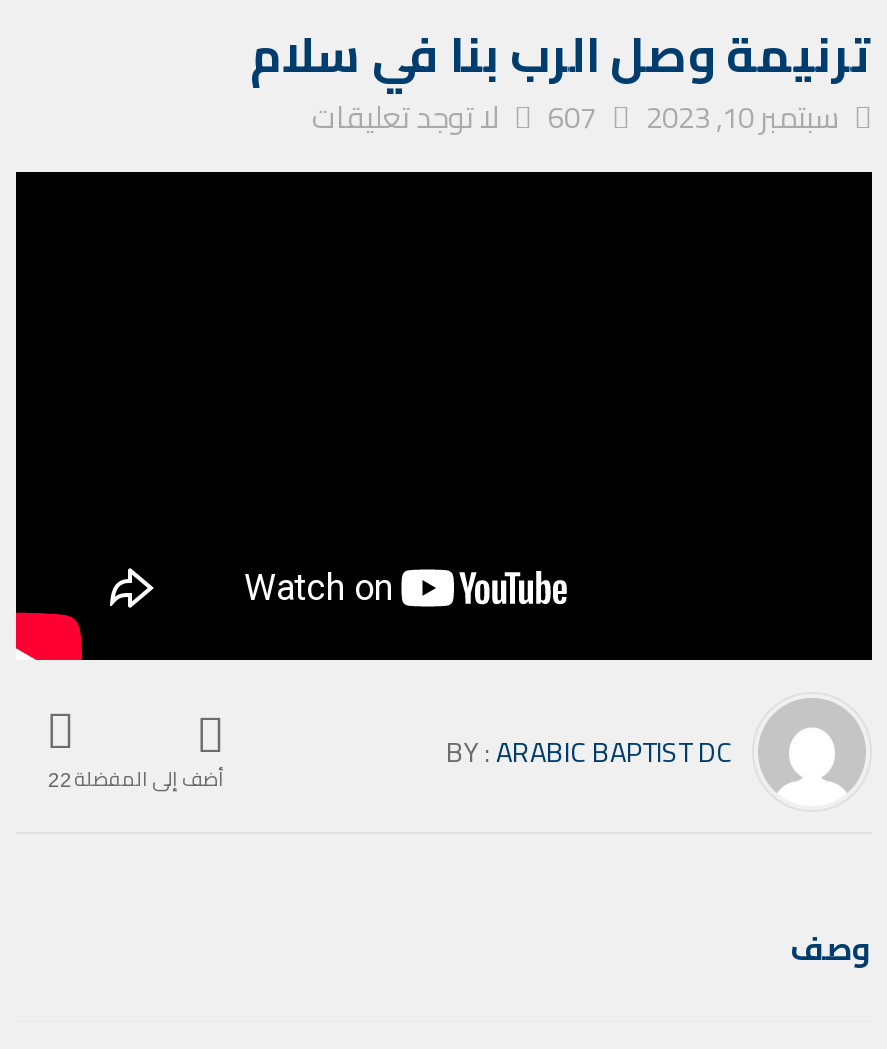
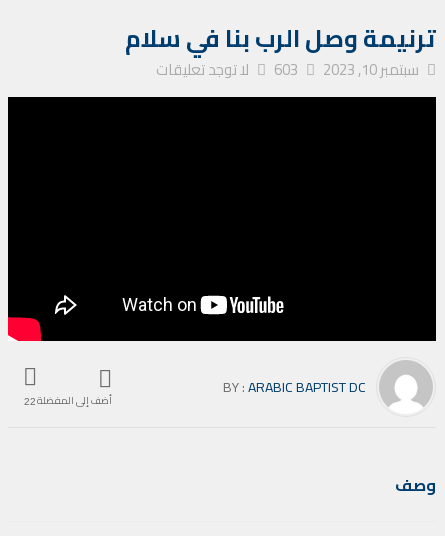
[312,88,596,146] 607 لا توجد تعليقات -> [156,55,298,84] 603 لا توجد تعليقات

